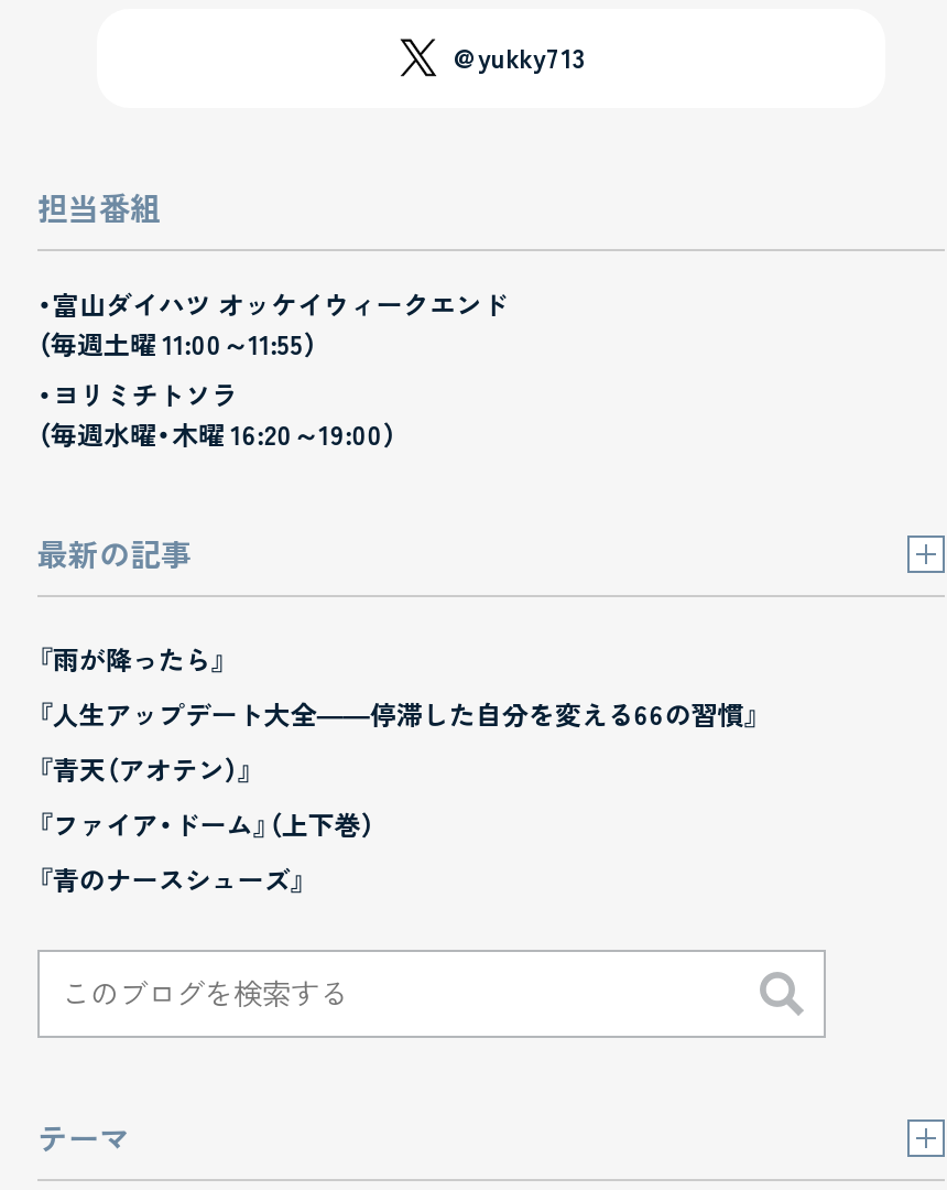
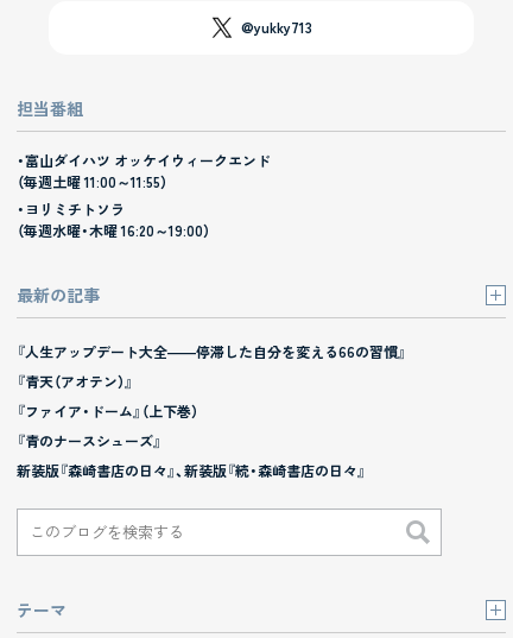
[37,638,227,676] 『雨が降ったら』 -> none
moved [37,693,760,896] -> [17,341,406,450]: 『人生アップデート大全――停滞した自分を変える66の習慣』 | 『青天（アオテン）』 | 『ファイア・ドーム』（上下巻） | 『青のナースシューズ』
none -> [17,459,366,480] 新装版『森崎書店の日々』、新装版『続・森崎書店の日々』

